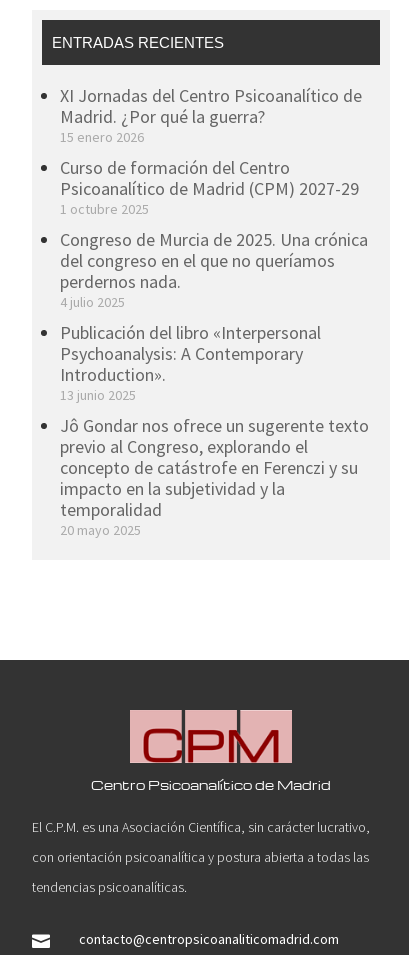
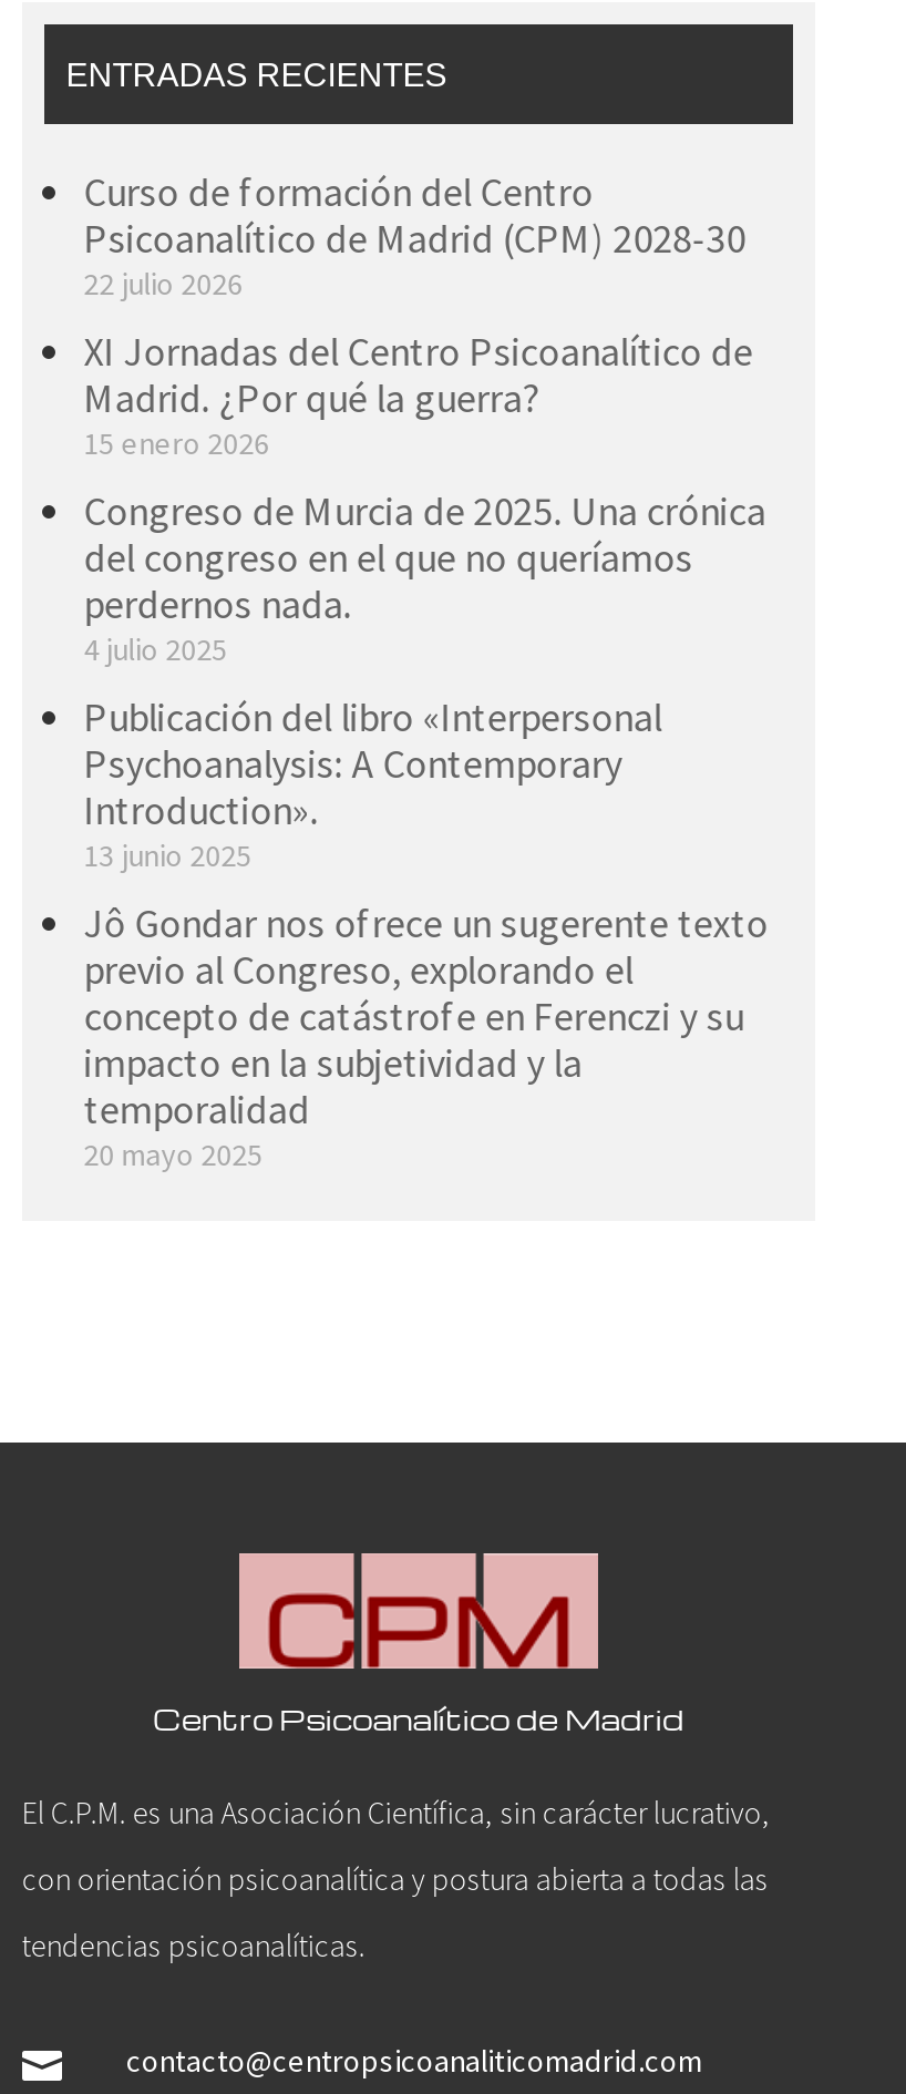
none -> [84,213,746,304] Psicoanalítico de Madrid (CPM) 2028-30 | 22 julio 2026
moved [60,84,362,146] -> [84,326,753,464]: XI Jornadas del Centro Psicoanalítico de | Madrid. ¿Por qué la guerra? | 15 enero 2026
moved [60,156,290,179] -> [84,167,593,218]: Curso de formación del Centro
[60,177,359,218] Psicoanalítico de Madrid (CPM) 2027-29 | 1 octubre 2025 -> none

